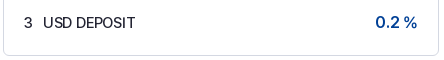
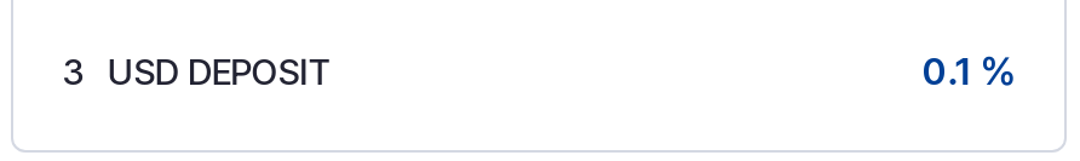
[375,13,418,32] 0.2 % -> [921,48,1016,94] 0.1 %

